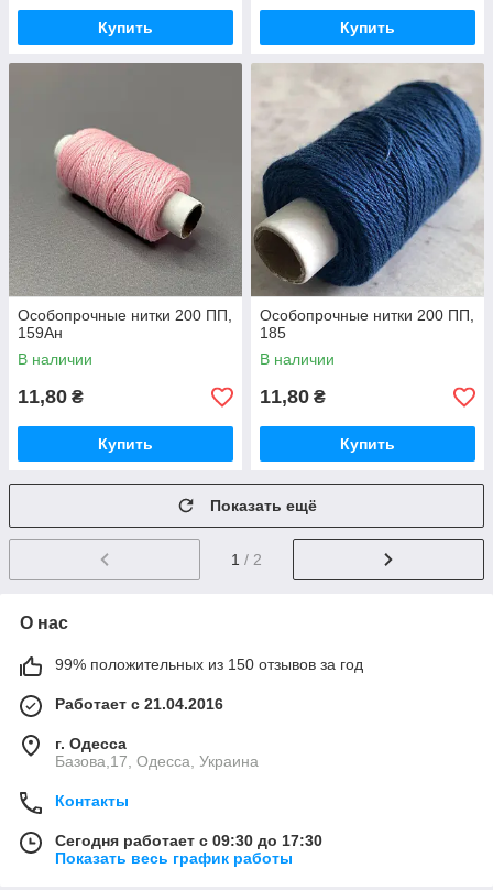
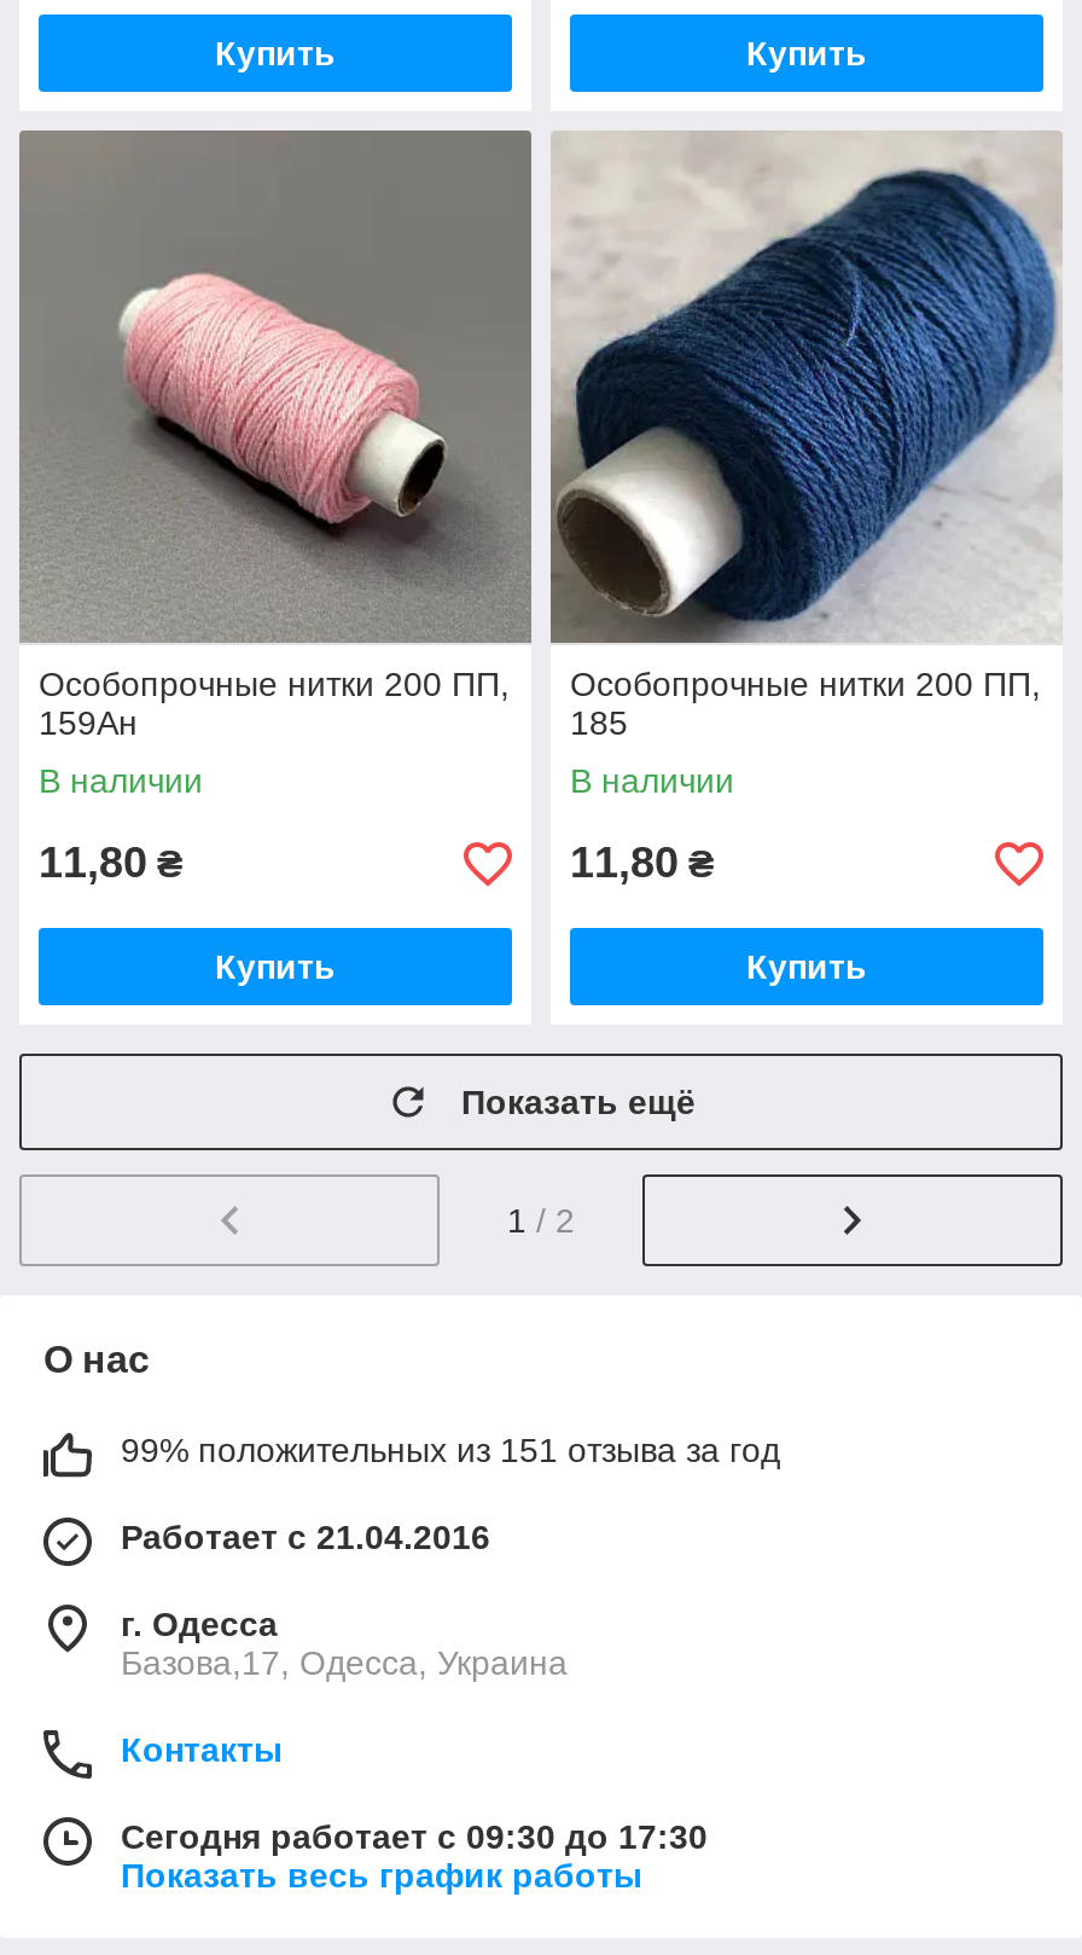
[55,655,363,673] 99% положительных из 150 отзывов за год -> [121,1431,780,1469] 99% положительных из 151 отзыва за год

